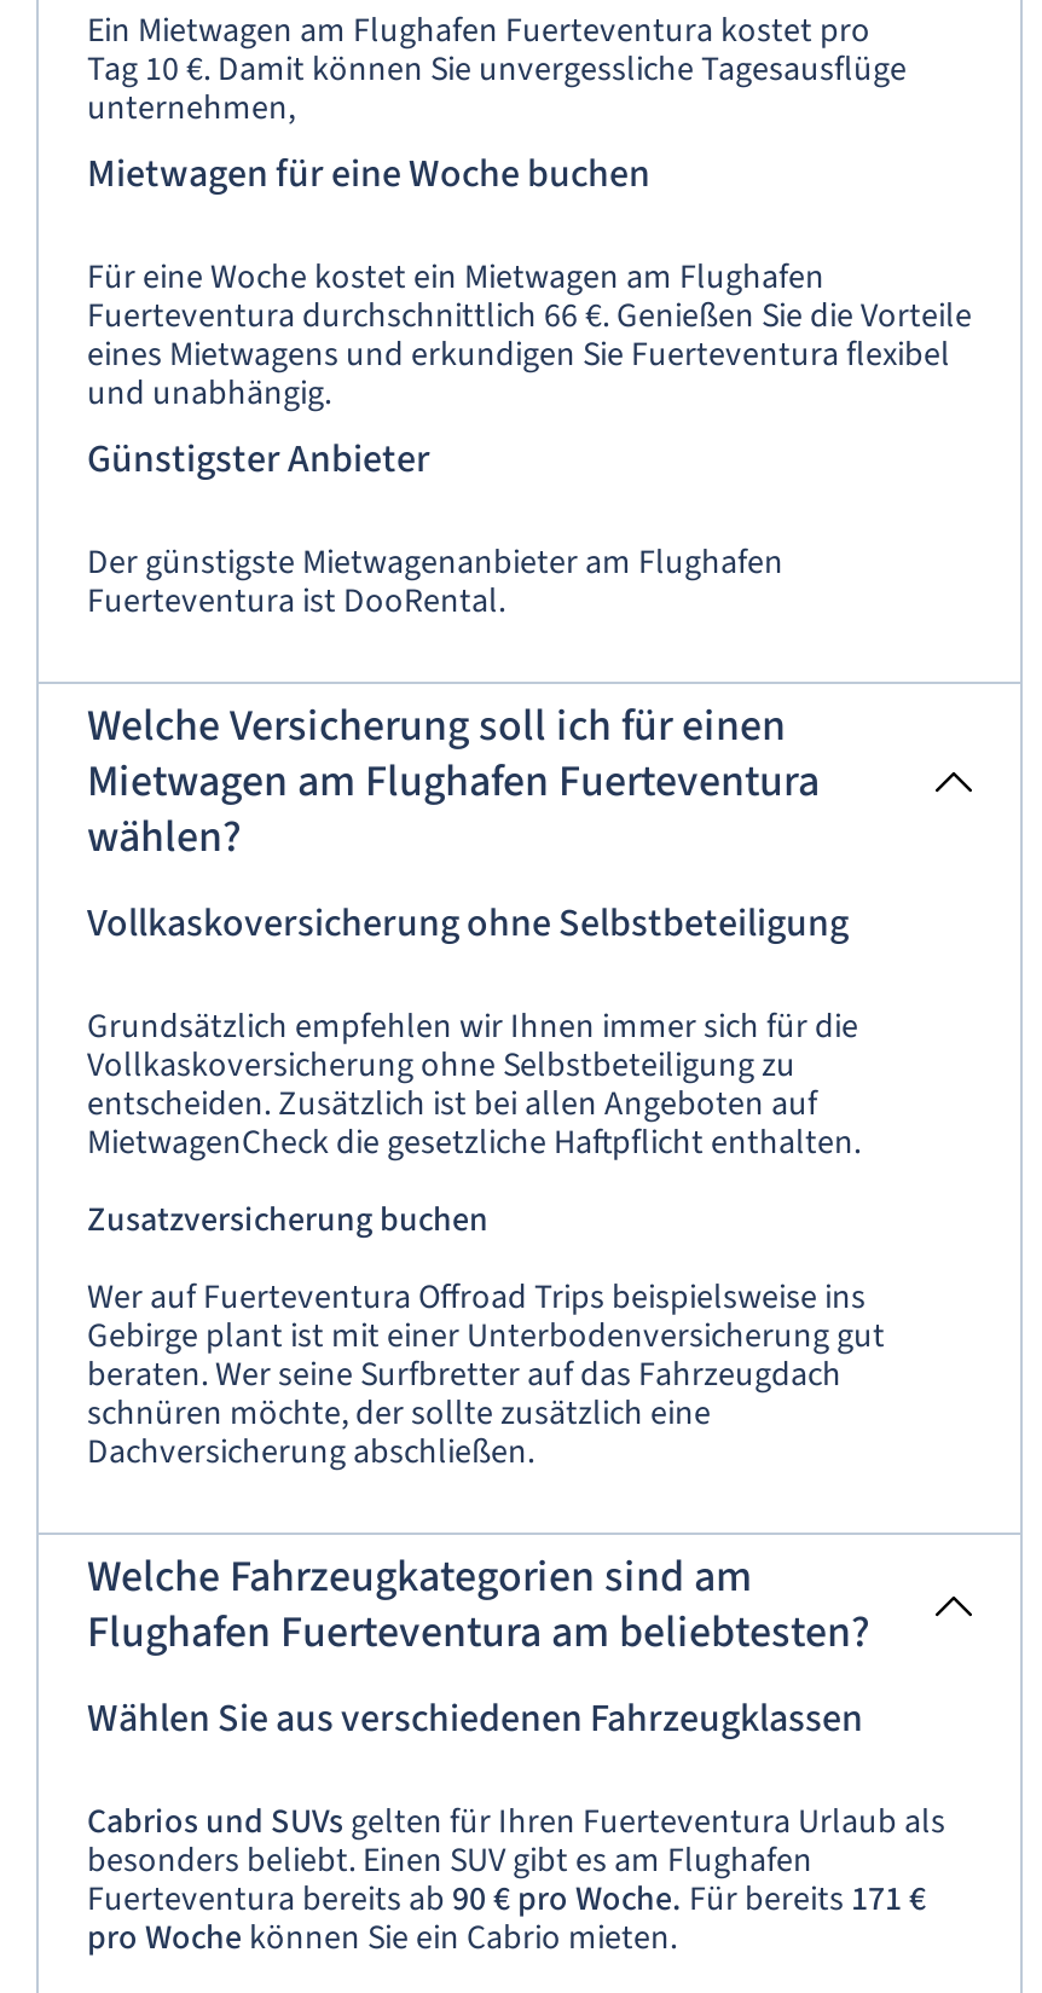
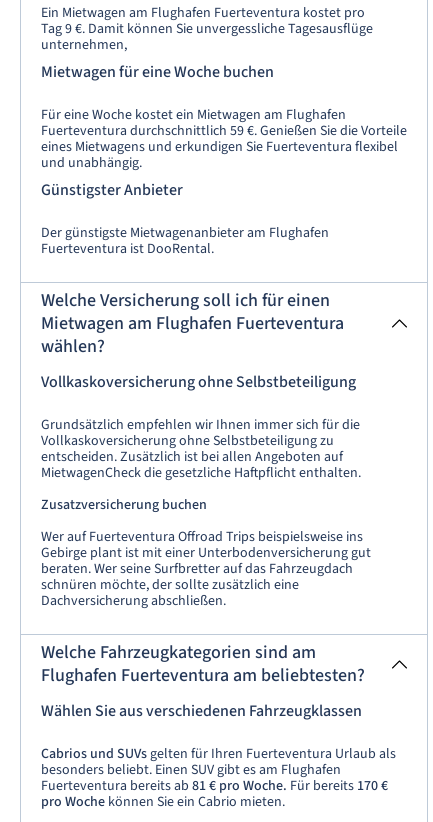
[87,47,907,95] Tag 10 €. Damit können Sie unvergessliche Tagesausflüge -> [41,19,373,39] Tag 9 €. Damit können Sie unvergessliche Tagesausflüge
[87,293,972,342] Fuerteventura durchschnittlich 66 €. Genießen Sie die Vorteile -> [41,121,407,141] Fuerteventura durchschnittlich 59 €. Genießen Sie die Vorteile
[87,1876,926,1925] Fuerteventura bereits ab 90 € pro Woche. Für bereits 171 € -> [41,776,388,796] Fuerteventura bereits ab 81 € pro Woche. Für bereits 170 €

